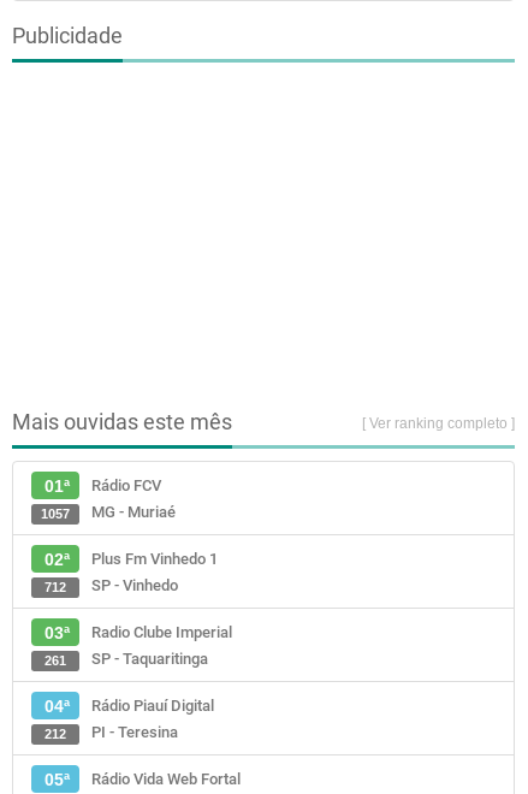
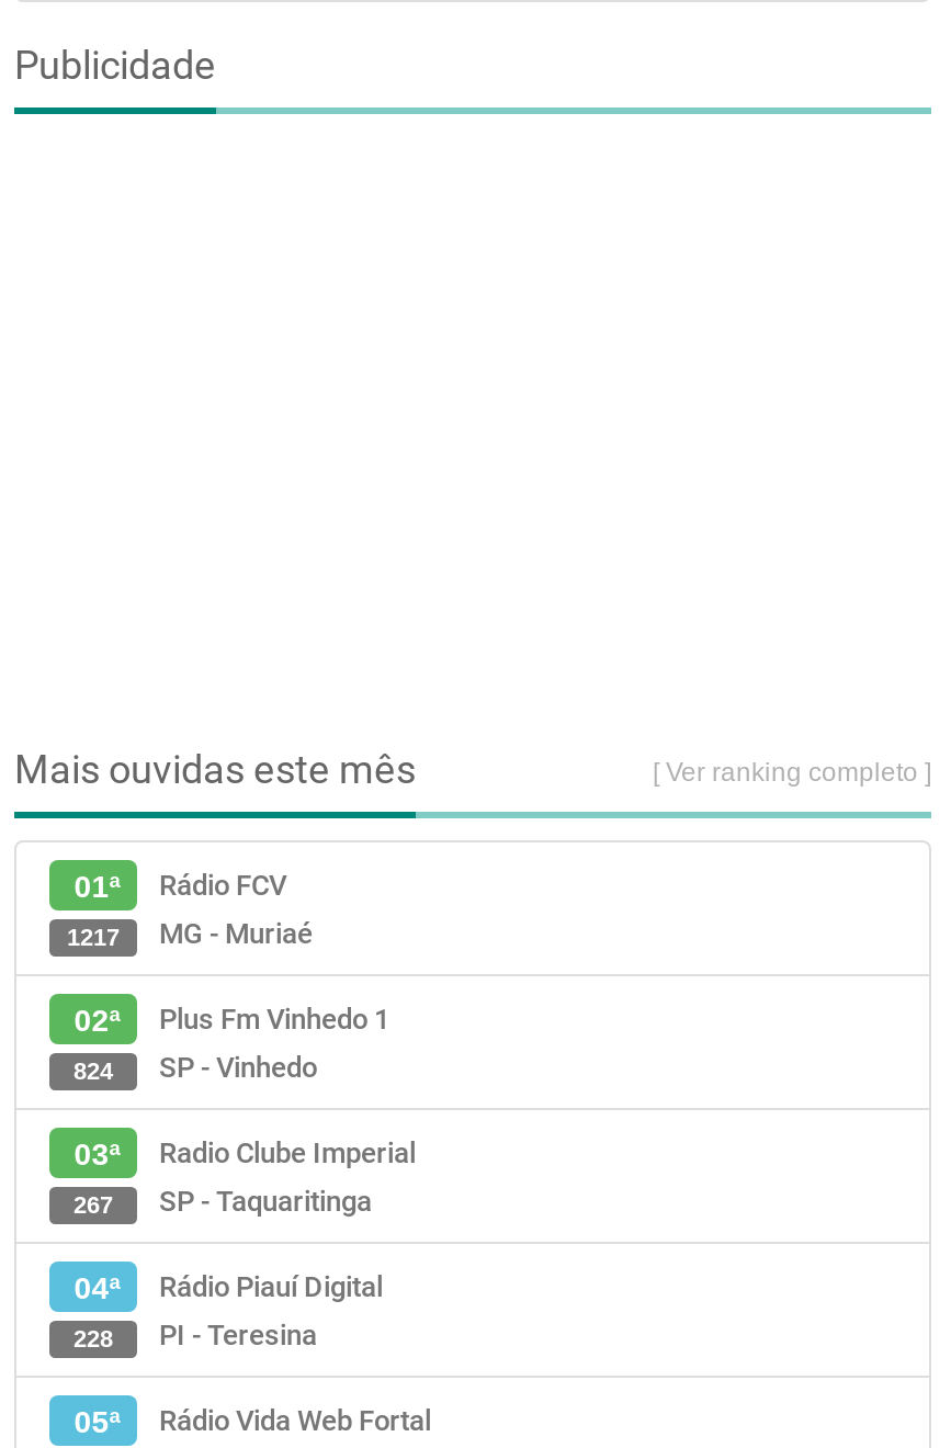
[41,503,176,521] 1057 MG - Muriaé -> [67,917,313,950] 1217 MG - Muriaé
[45,576,178,594] 712 SP - Vinhedo -> [73,1051,317,1084] 824 SP - Vinhedo
[45,650,208,668] 261 SP - Taquaritinga -> [73,1185,372,1218] 267 SP - Taquaritinga
[45,723,178,741] 212 PI - Teresina -> [73,1319,317,1351] 228 PI - Teresina

